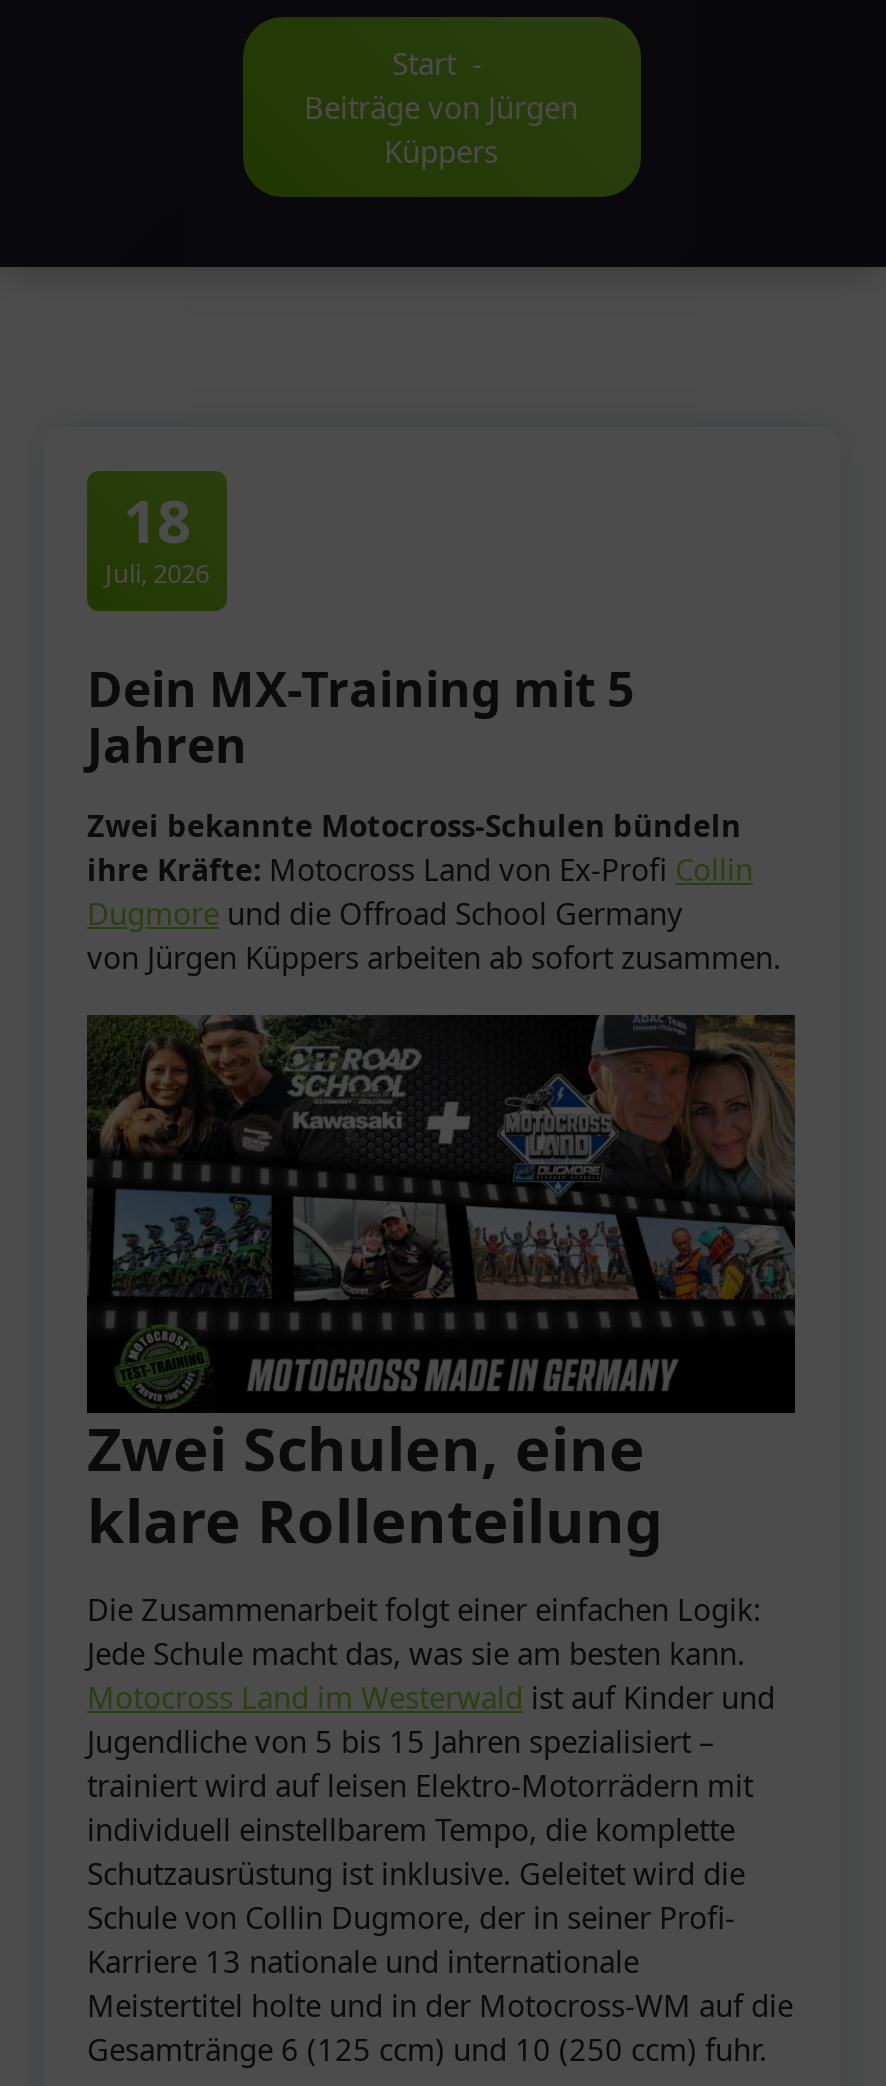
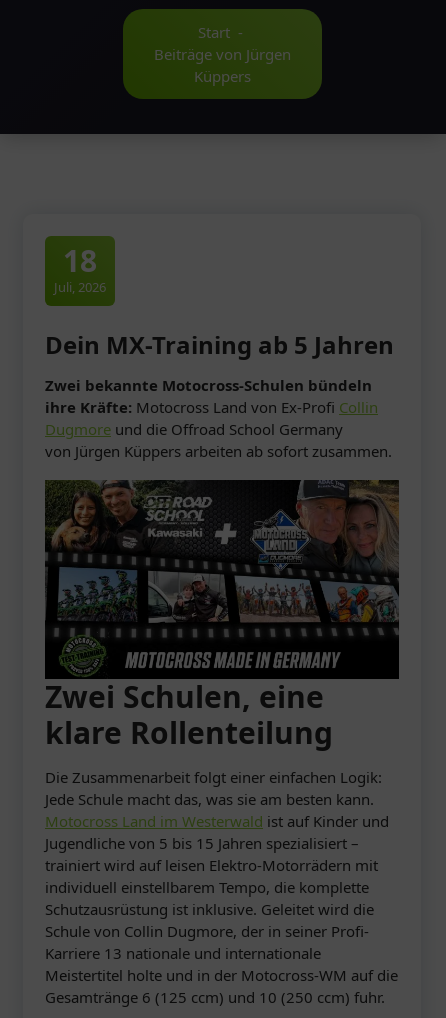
[87,655,635,777] Dein MX-Training mit 5 | Jahren -> [45,328,394,361] Dein MX-Training ab 5 Jahren

